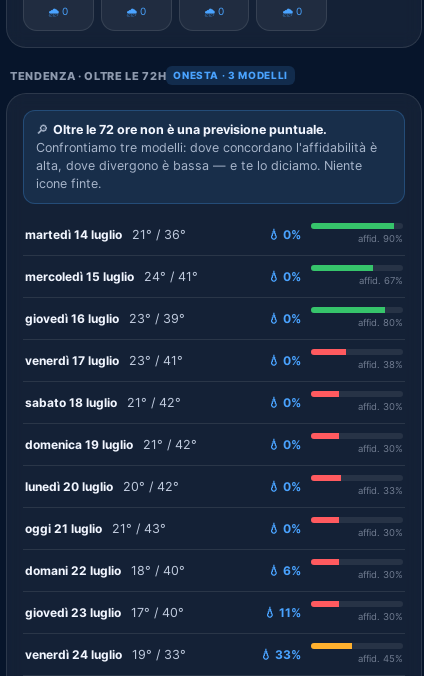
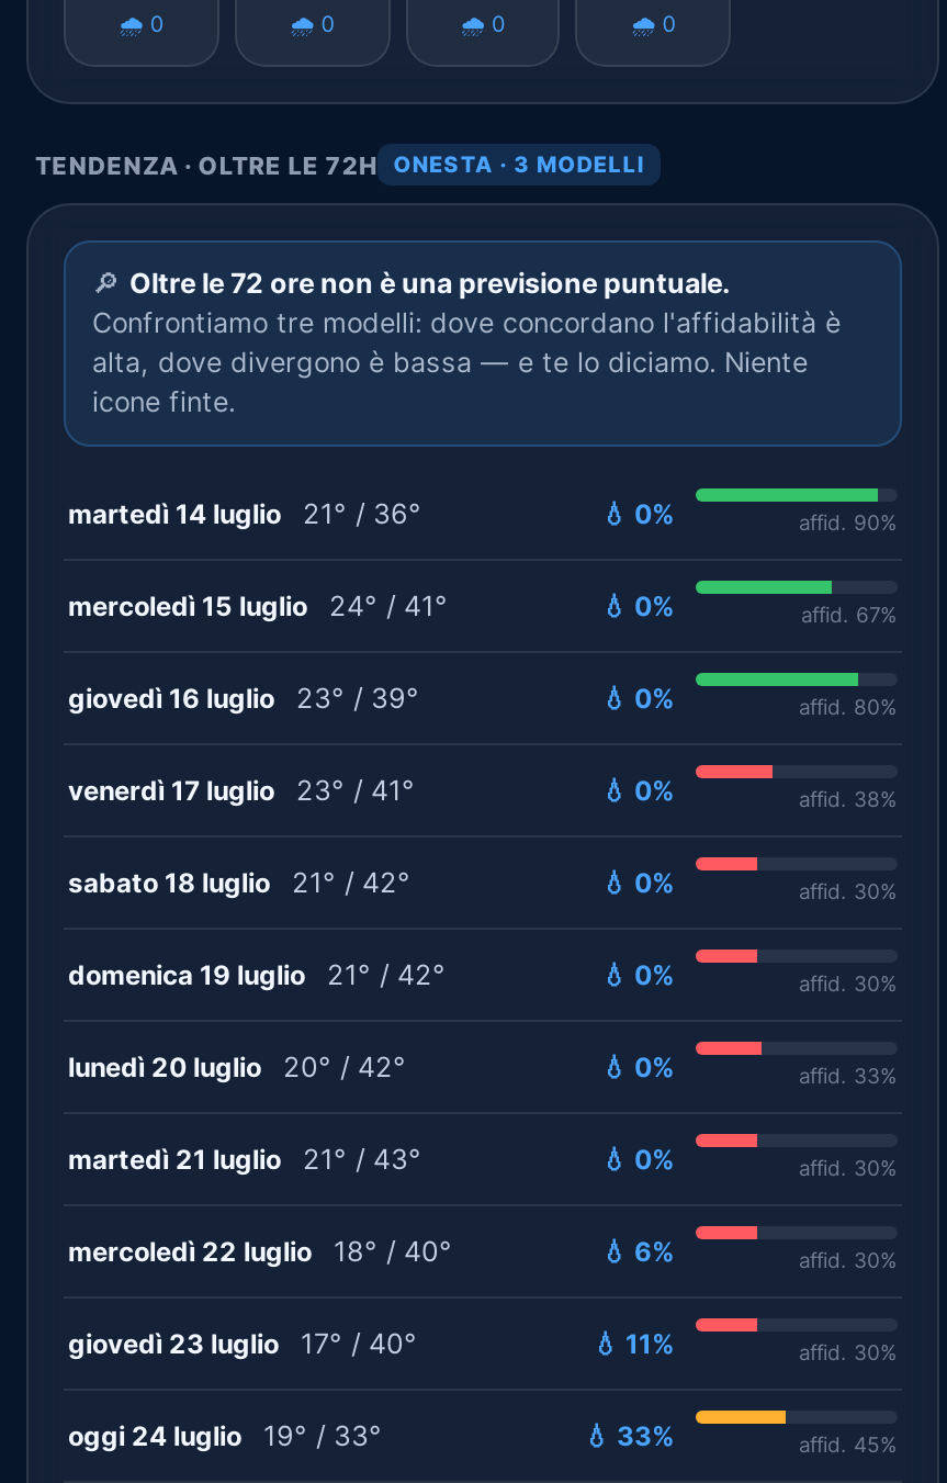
[25,520,102,535] oggi 21 luglio -> [68,1142,281,1175] martedì 21 luglio
[25,562,121,577] domani 22 luglio -> [68,1234,312,1267] mercoledì 22 luglio
[25,646,122,661] venerdì 24 luglio -> [68,1418,241,1451] oggi 24 luglio

